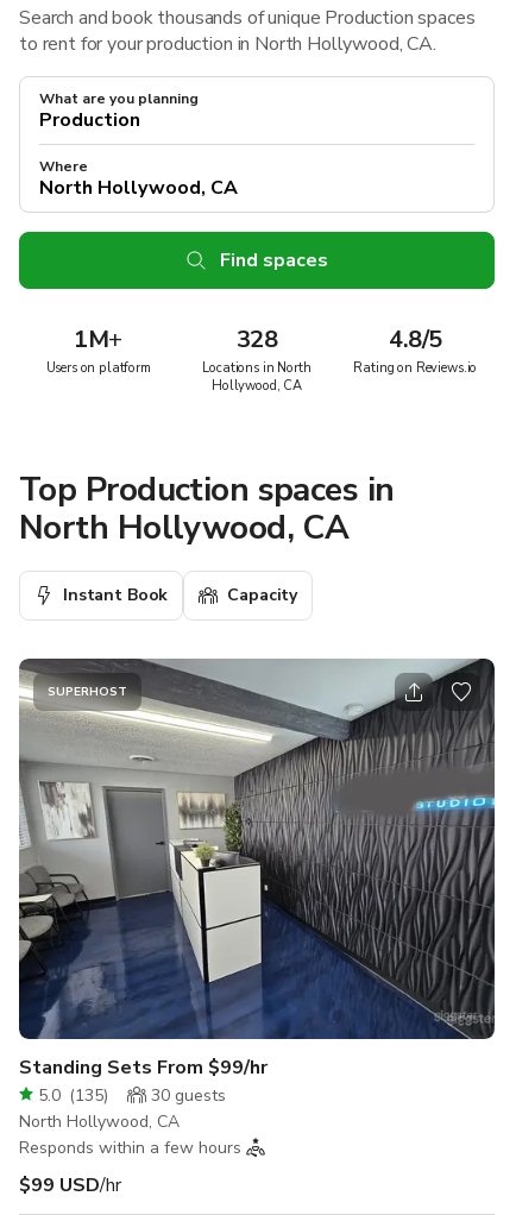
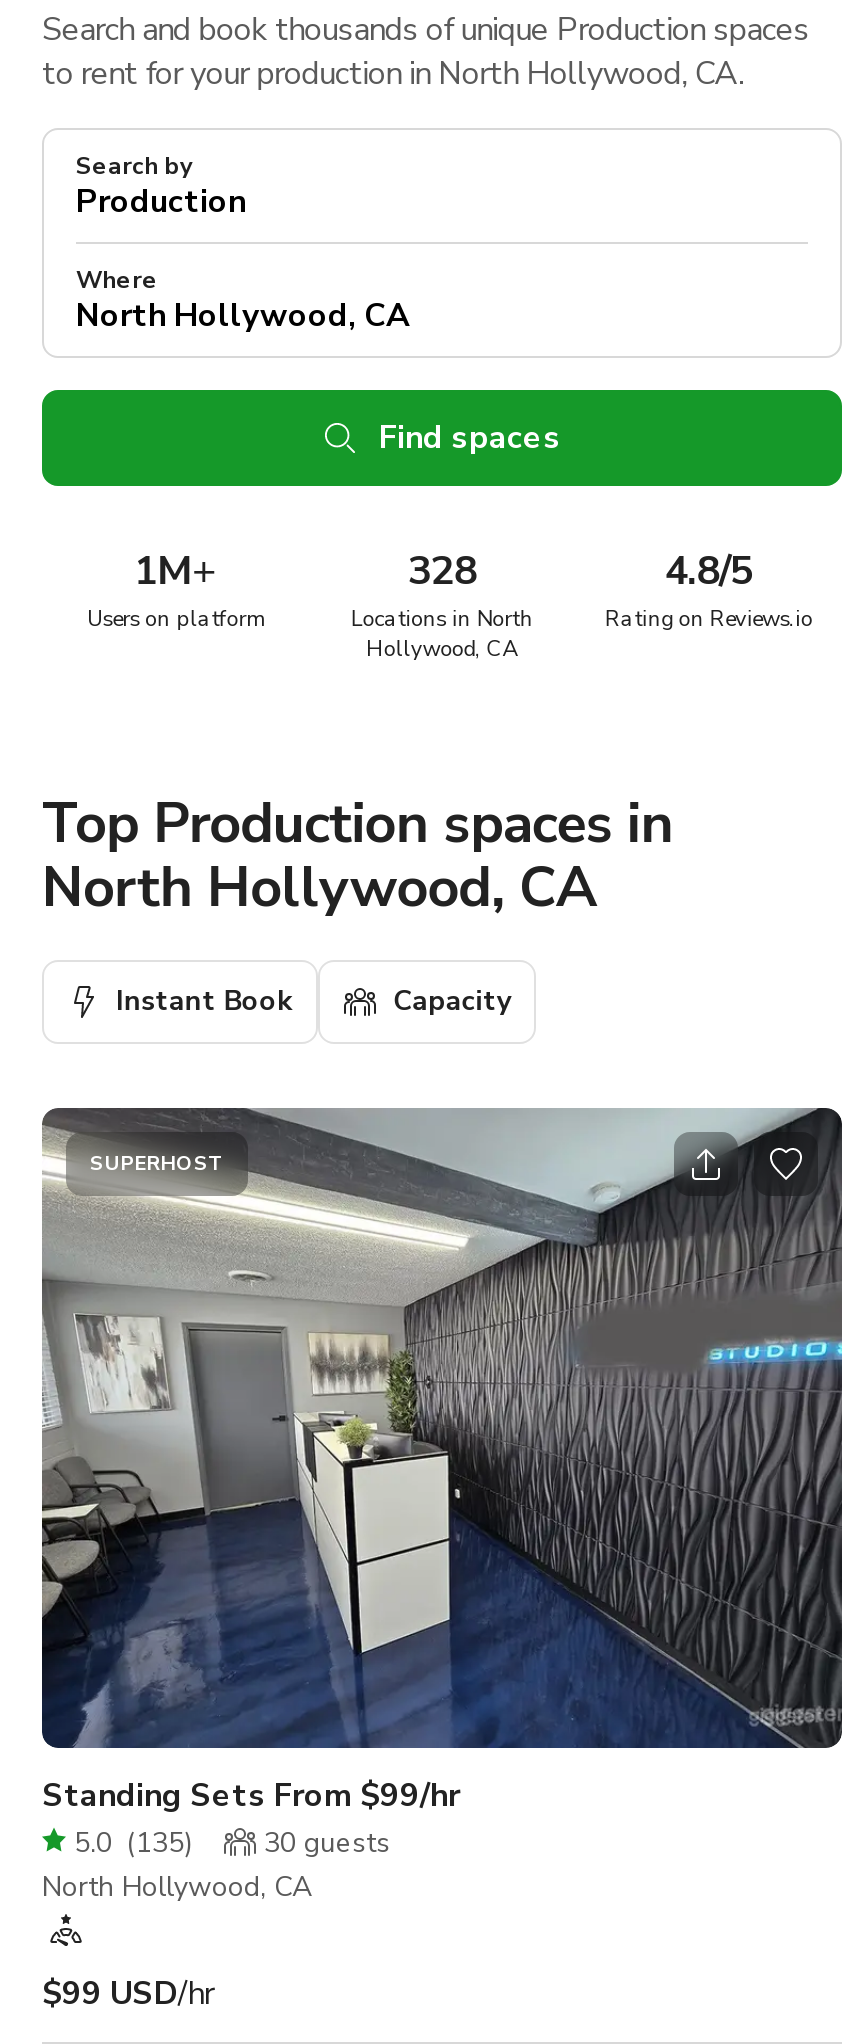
[39,89,199,108] What are you planning -> [76,149,192,181] Search by
[19,1136,241,1159] Responds within a few hours -> none

